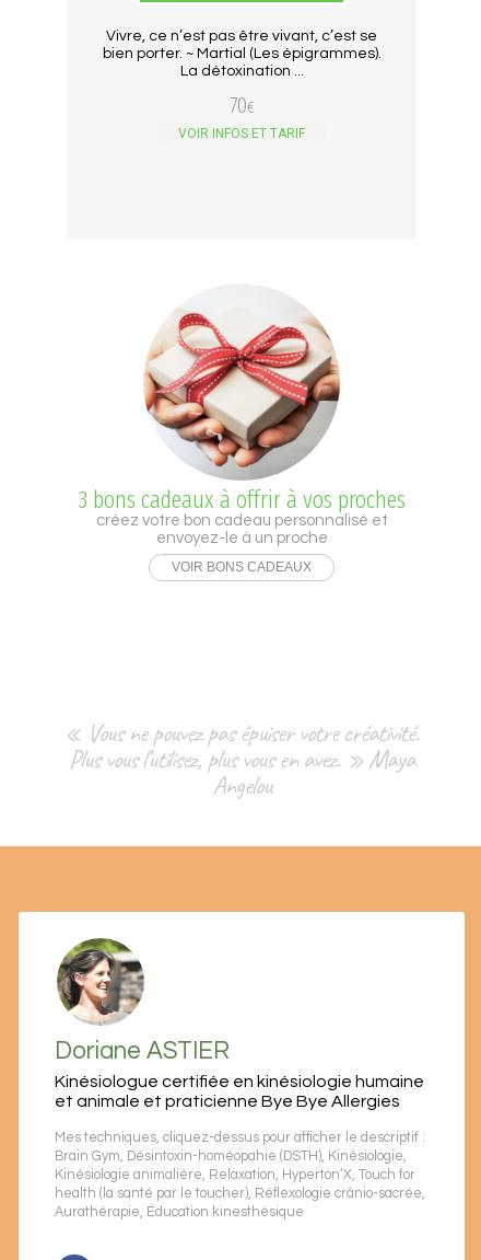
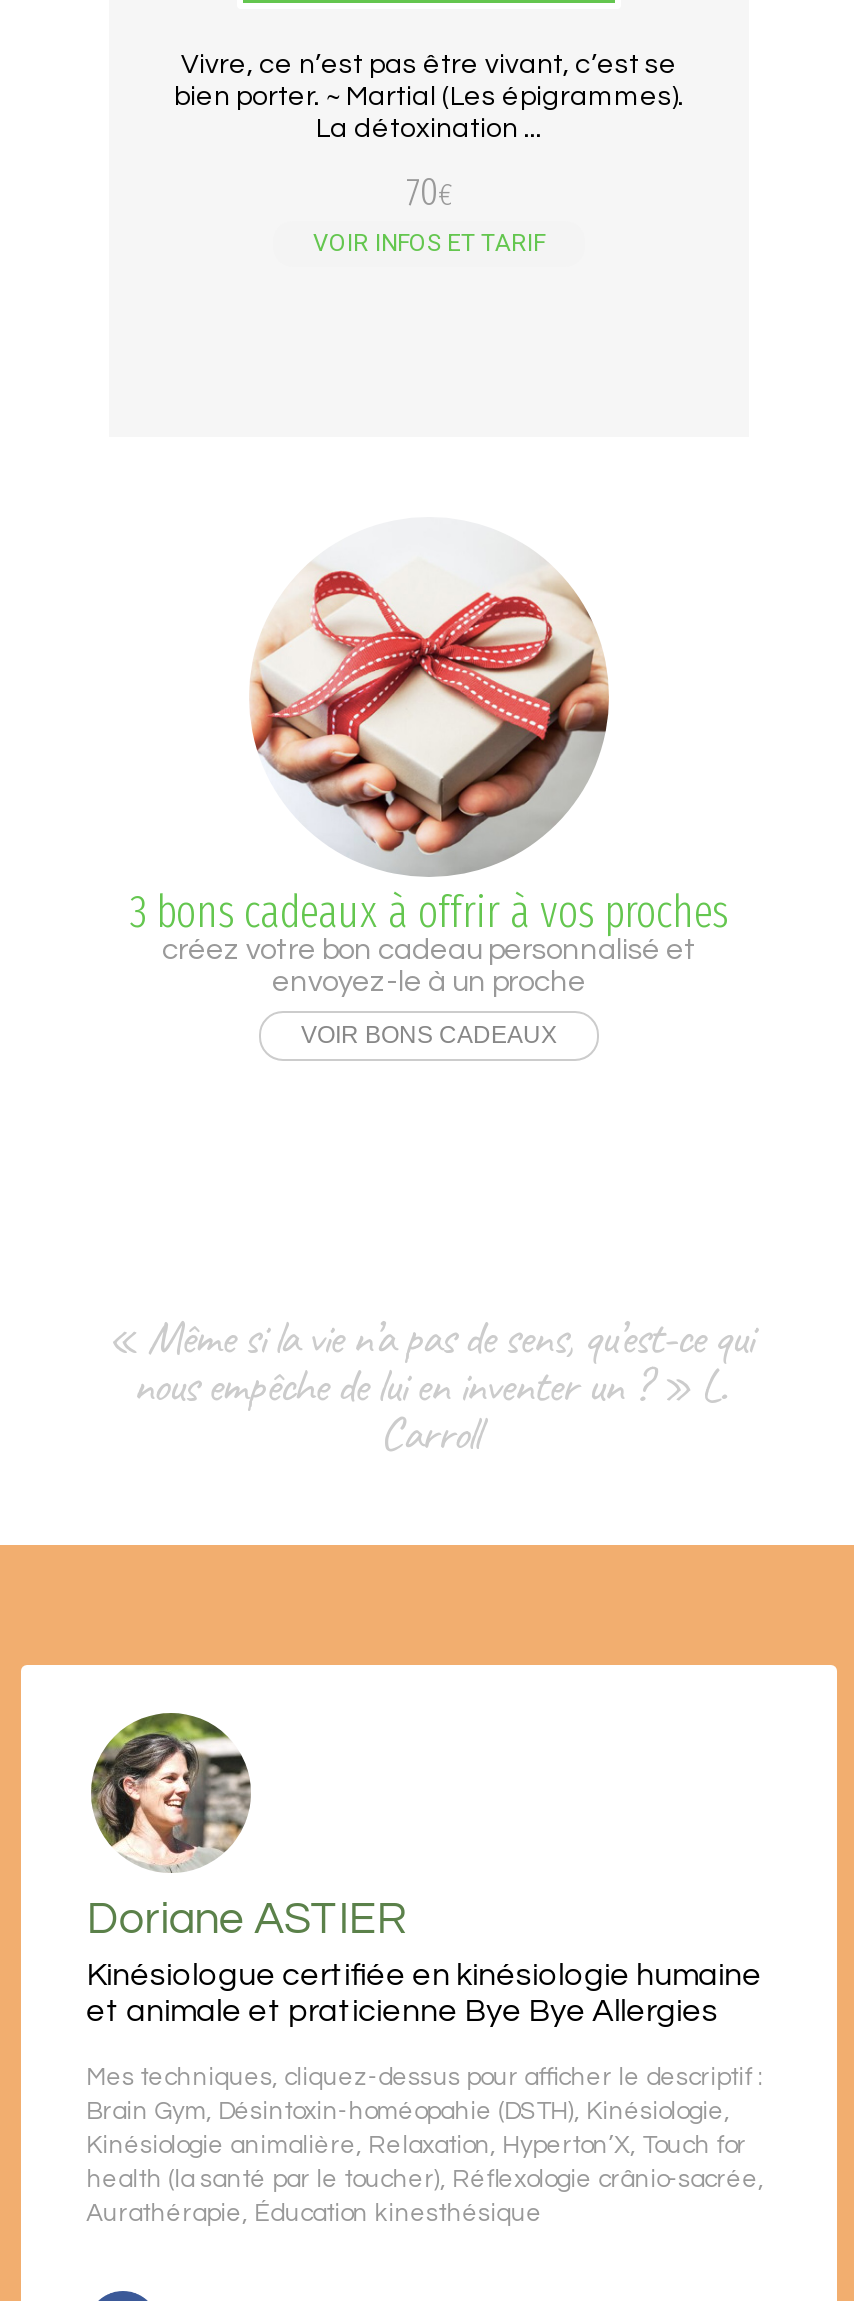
[64,715,419,801] « Vous ne pouvez pas épuiser votre créativité. | Plus vous l’utilisez, plus vous en avez. » Maya | Angelou -> [107,1306,751,1462] « Même si la vie n’a pas de sens, qu’est-ce qui | nous empêche de lui en inventer un ? » L. | Carroll

